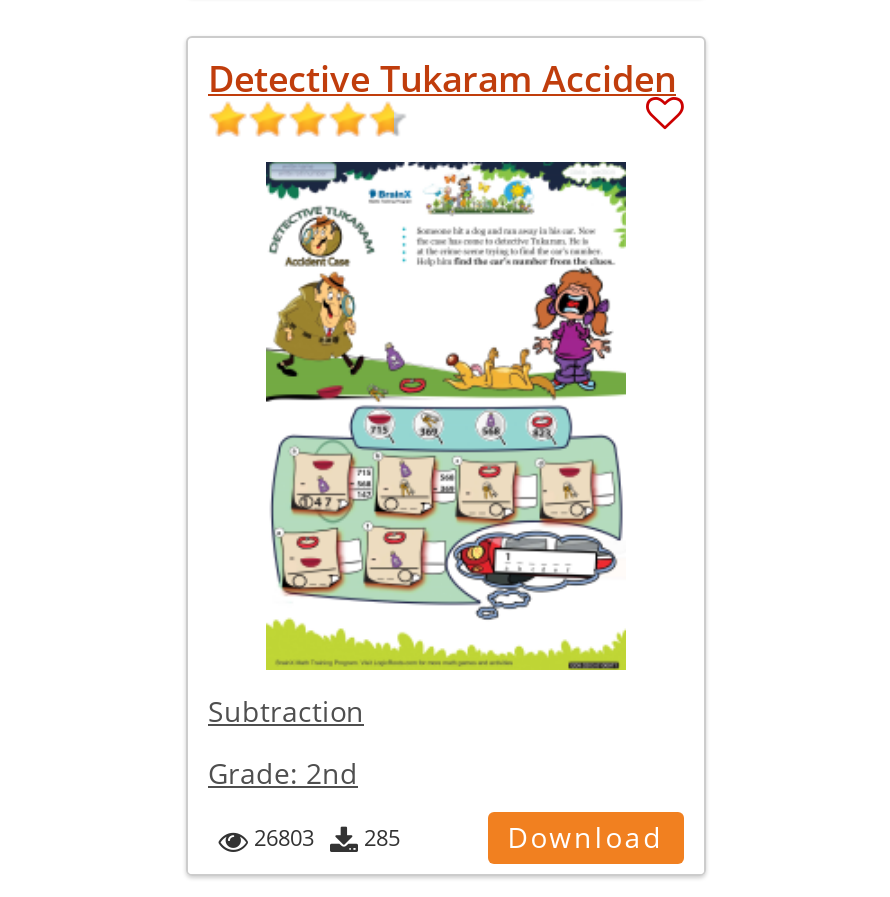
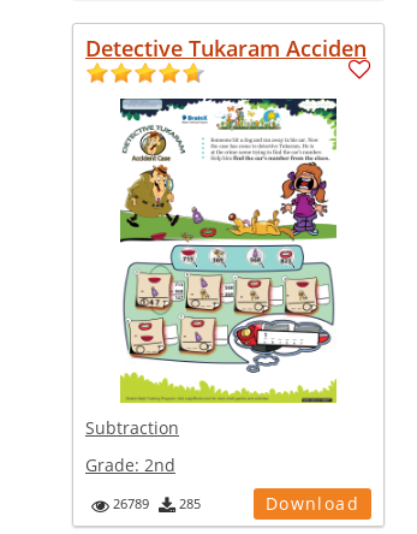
[254,823,400,853] 26803 285 -> [113,495,201,513] 26789 285

